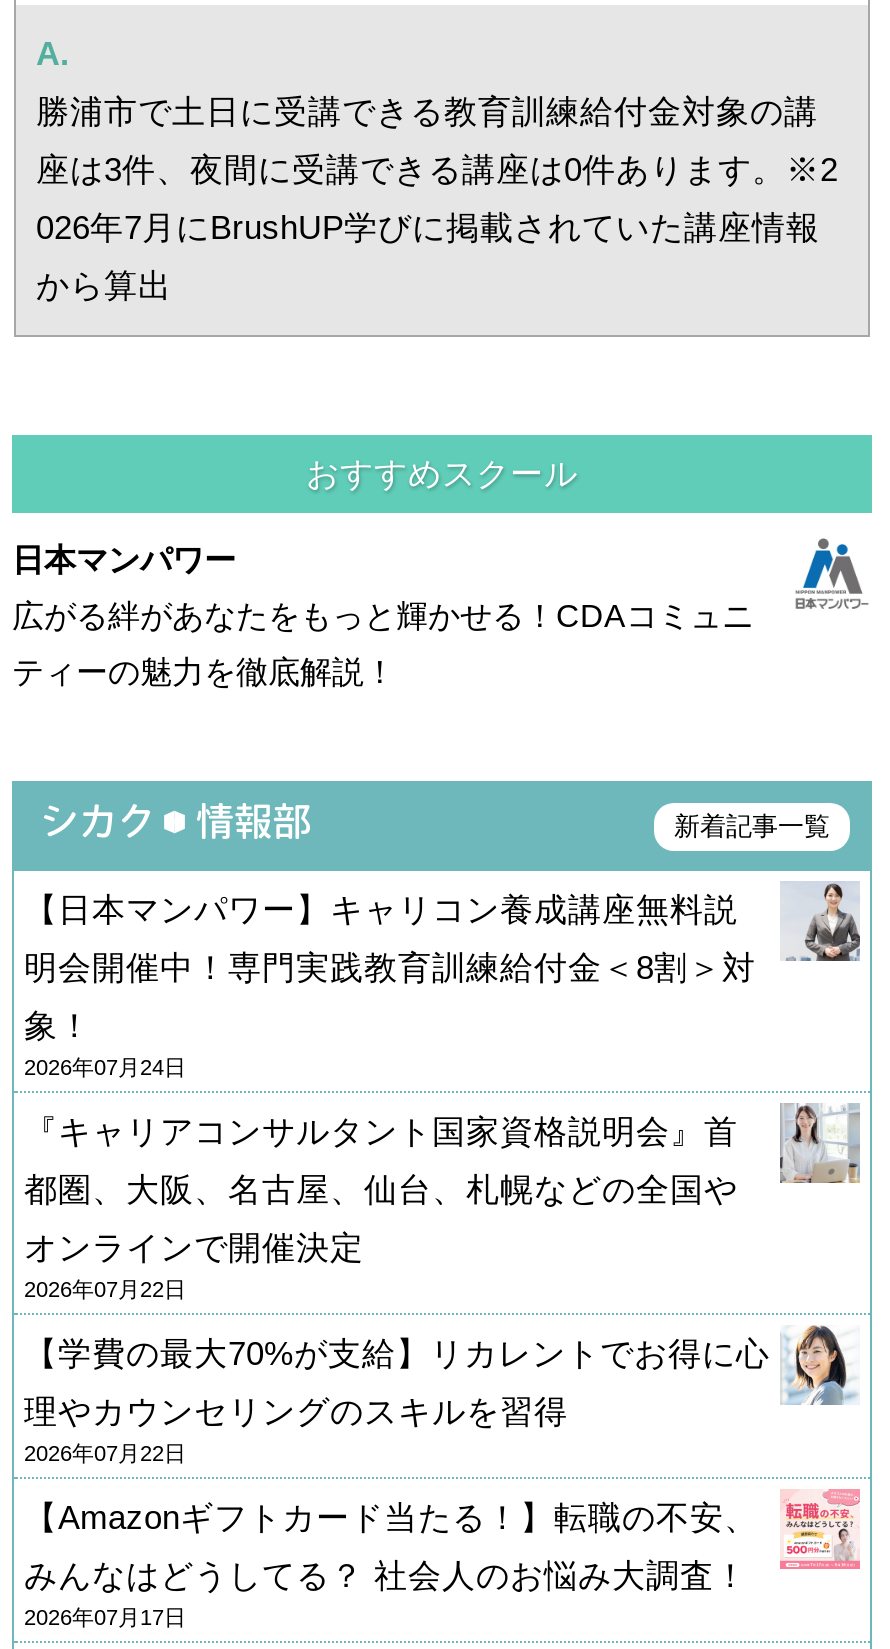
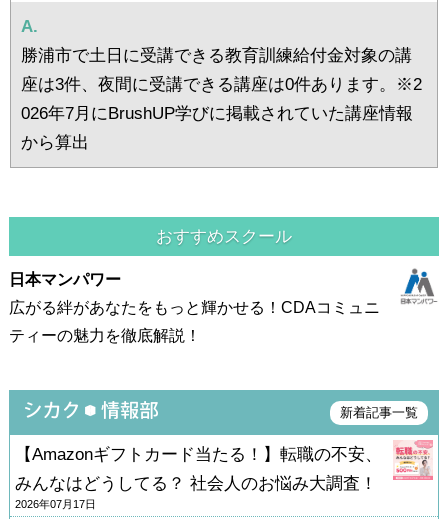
[24,881,862,1464] [image] | 【日本マンパワー】キャリコン養成講座無料説 | 明会開催中！専門実践教育訓練給付金＜8割＞対 | 象！ | 2026年07月24日 | 『キャリアコンサルタント国家資格説明会』首 | 都圏、大阪、名古屋、仙台、札幌などの全国や | オンラインで開催決定 | 2026年07月22日 | 【学費の最大70%が支給】リカレントでお得に心 | 理やカウンセリングのスキルを習得 | 2026年07月22日 -> none

